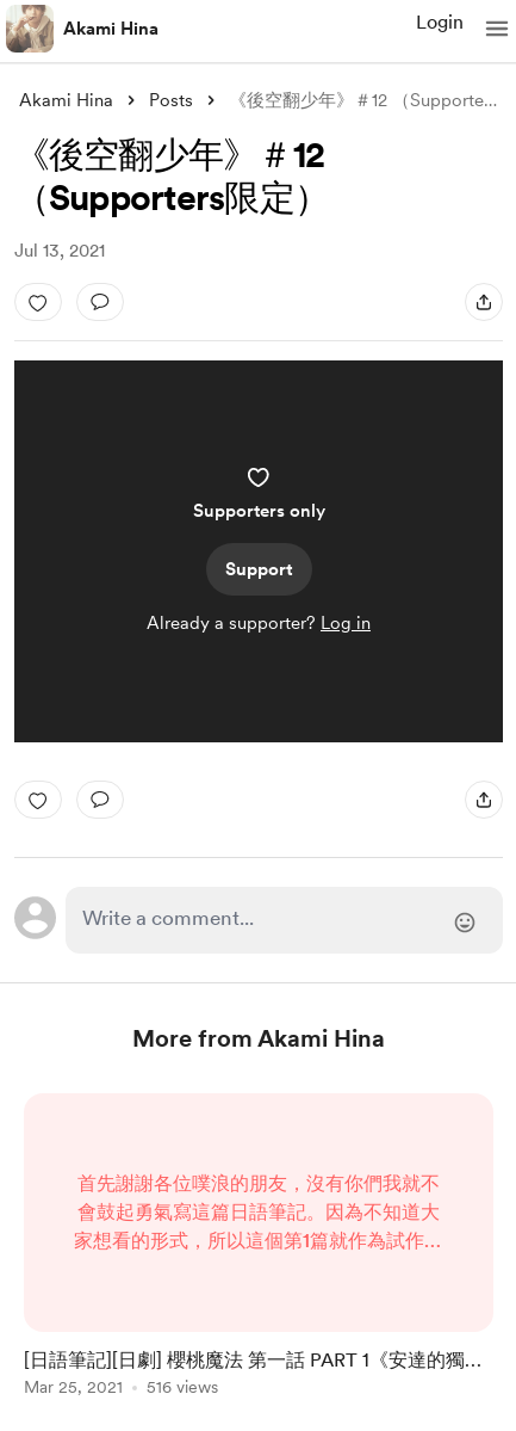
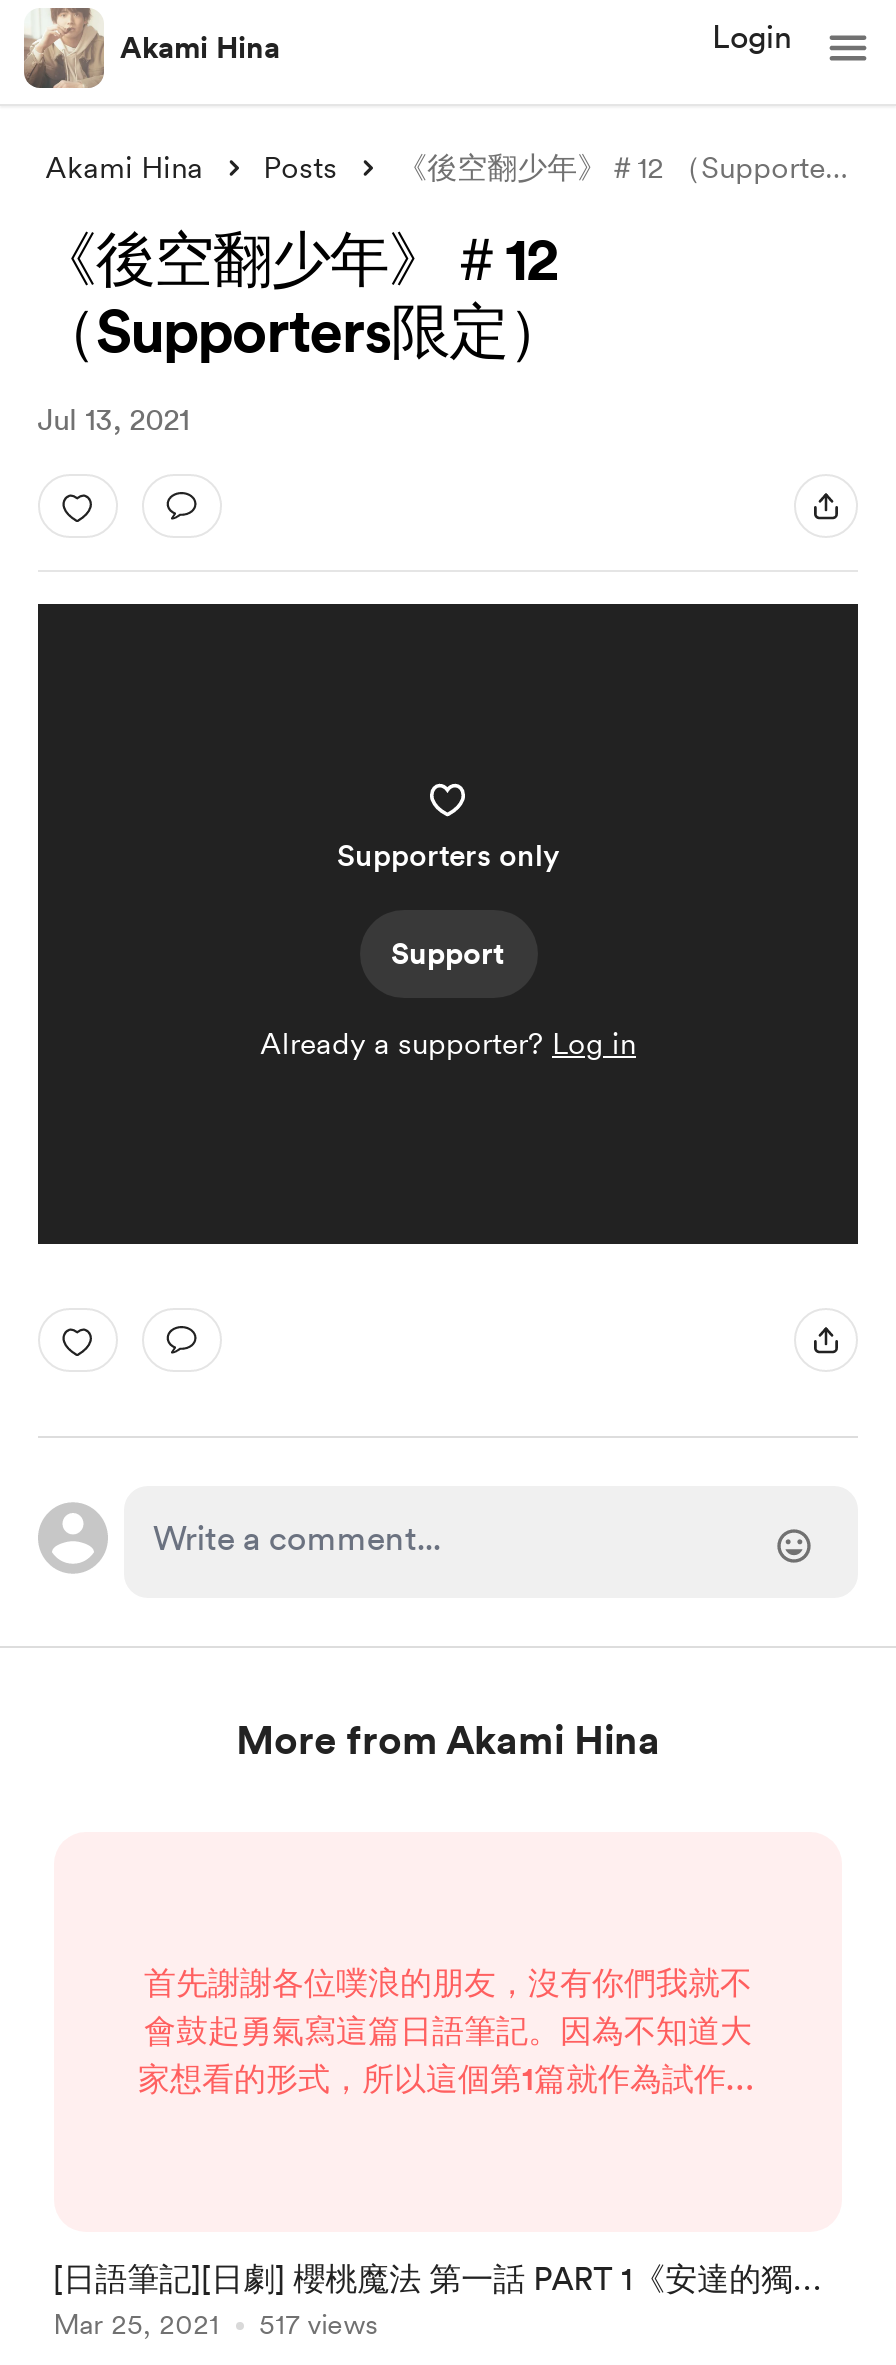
[146,1377,218,1396] 516 views -> [259,2308,377,2340] 517 views

